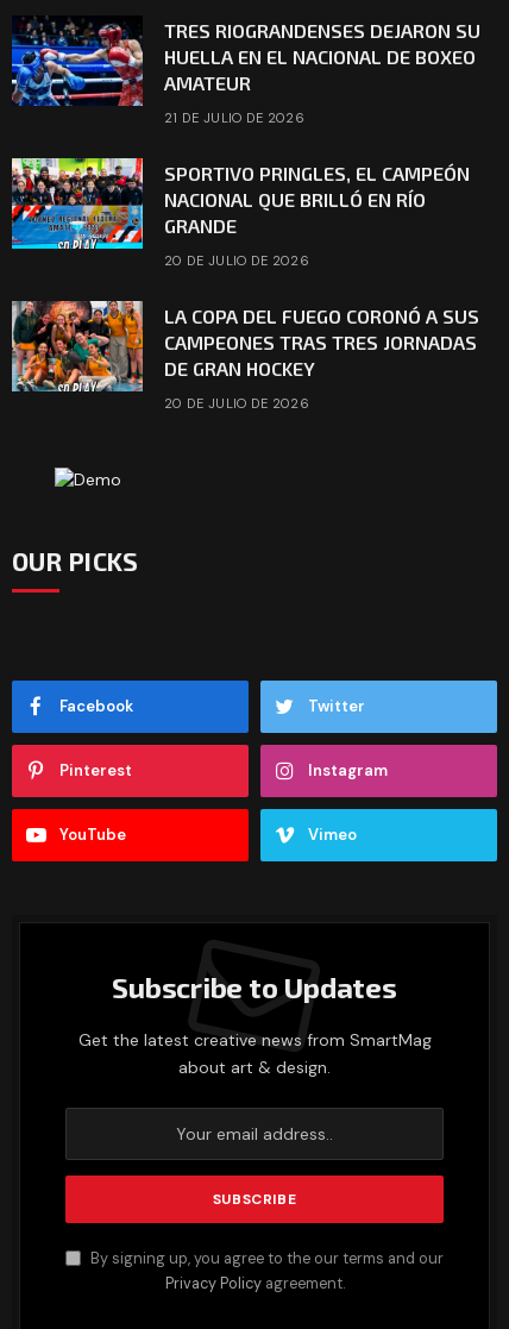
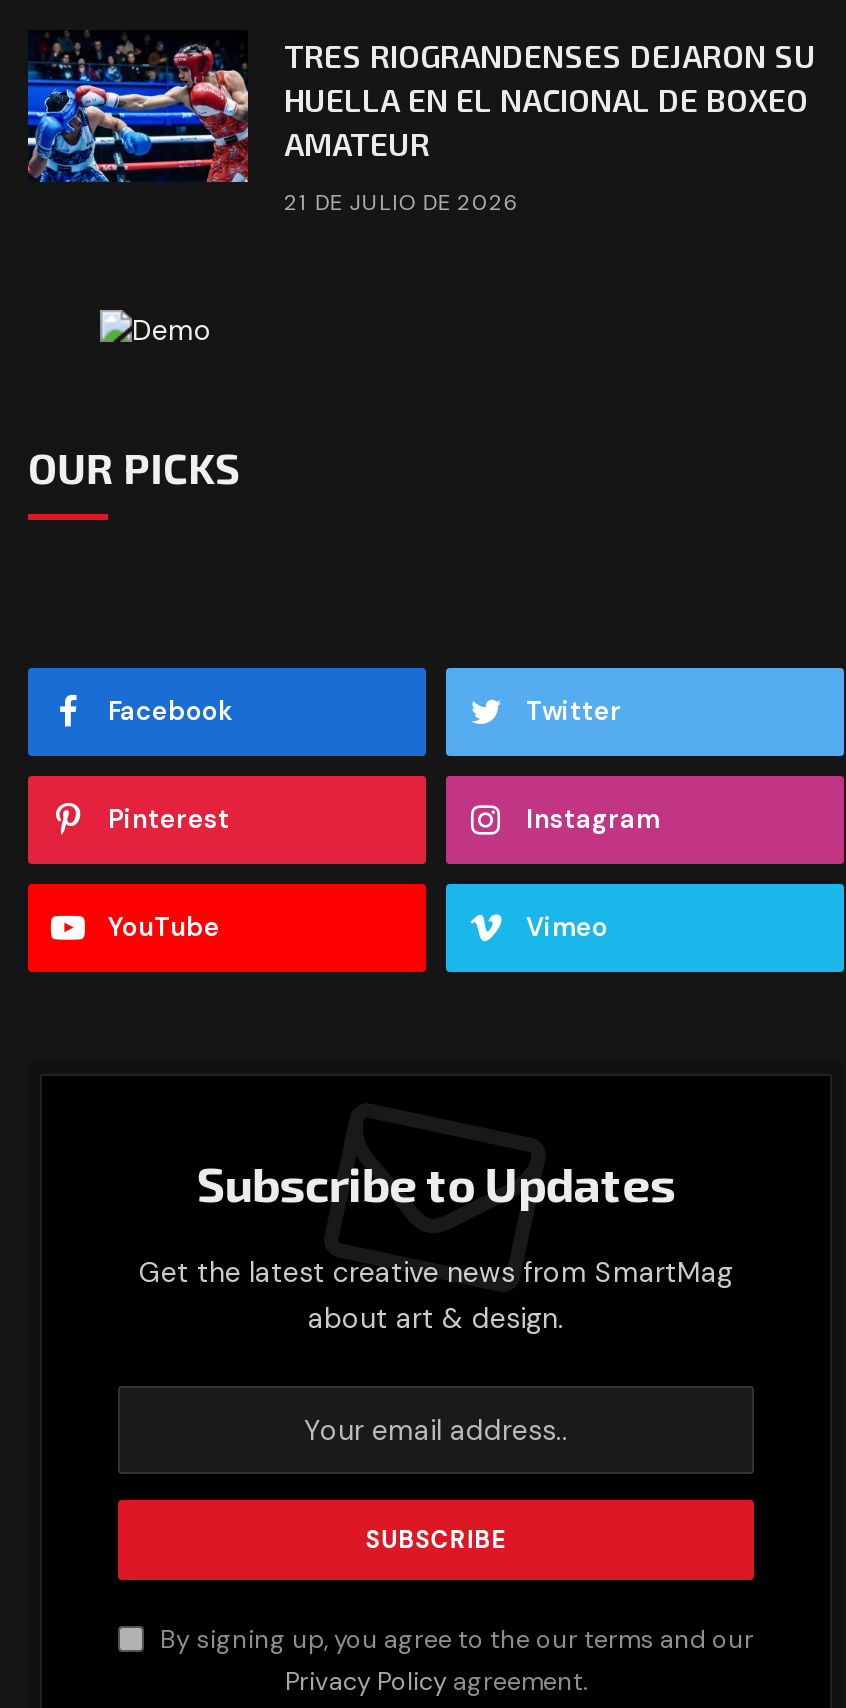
[11,157,479,411] [image] | SPORTIVO PRINGLES, EL CAMPEÓN | NACIONAL QUE BRILLÓ EN RÍO | GRANDE | 20 DE JULIO DE 2026 | LA COPA DEL FUEGO CORONÓ A SUS | CAMPEONES TRAS TRES JORNADAS | DE GRAN HOCKEY | 20 DE JULIO DE 2026 -> none
[11,300,144,393] [image] -> none

